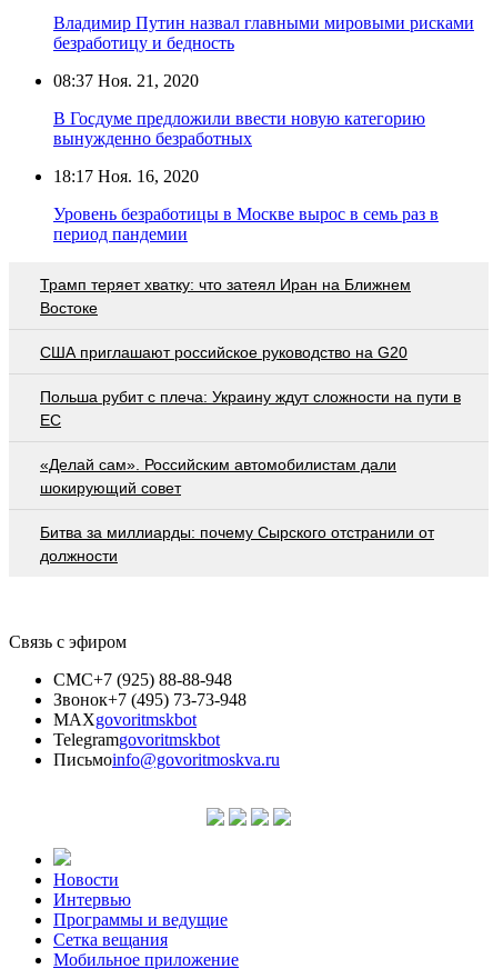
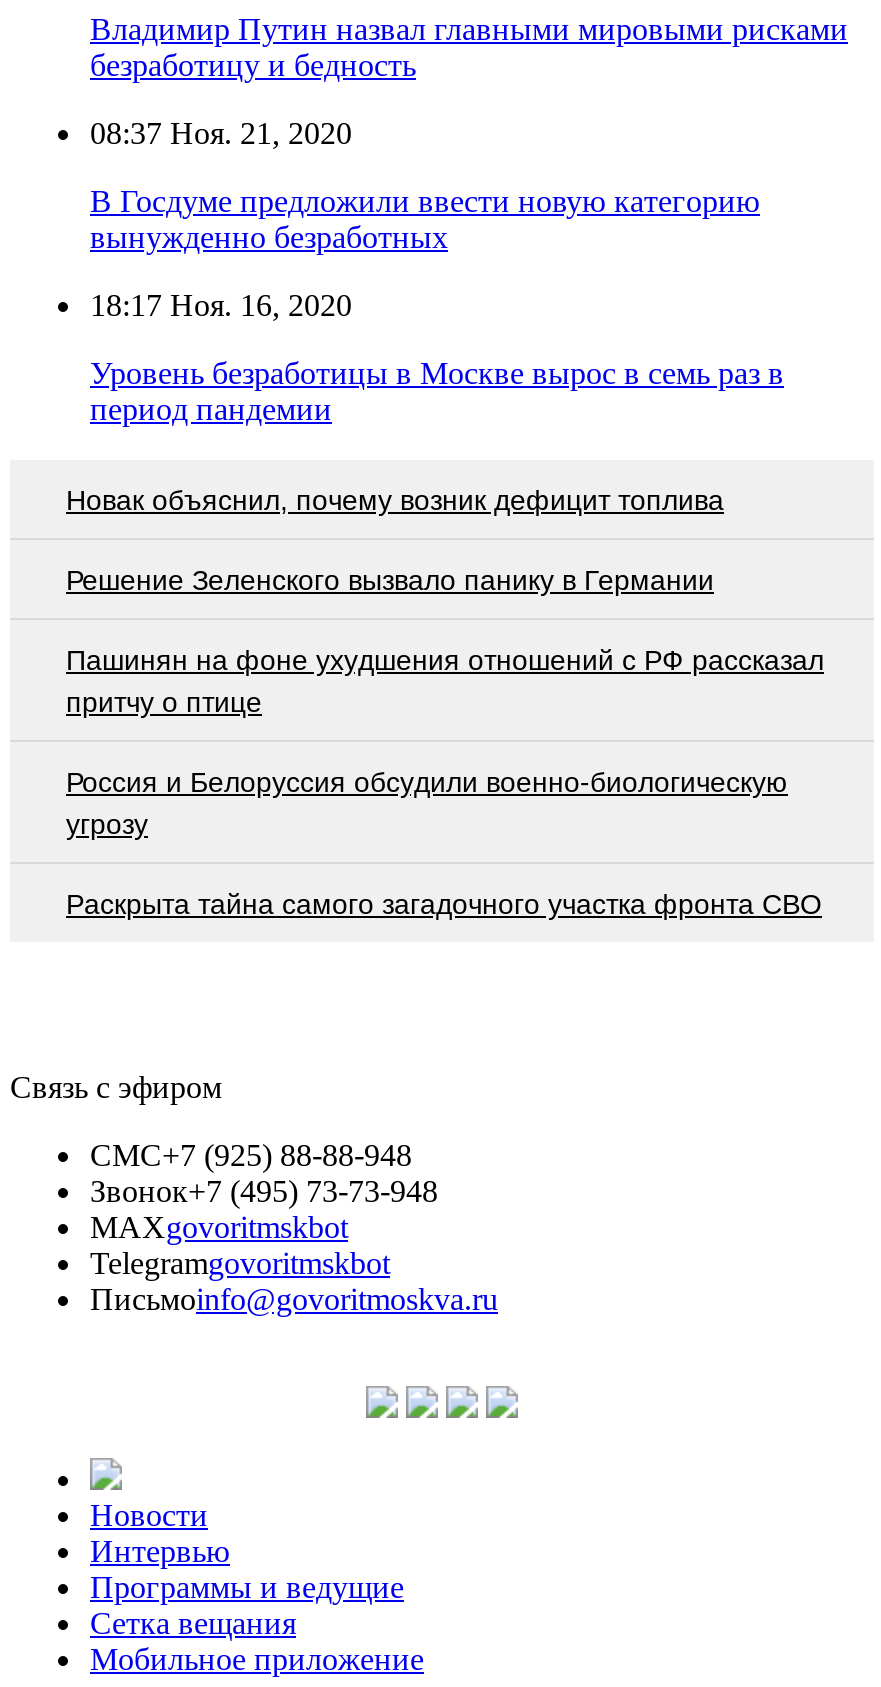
[40,275,411,316] Трамп теряет хватку: что затеял Иран на Ближнем | Востоке -> [66,483,724,515] Новак объяснил, почему возник дефицит топлива
[40,343,408,361] США приглашают российское руководство на G20 -> [66,563,714,595] Решение Зеленского вызвало панику в Германии
[40,387,461,428] Польша рубит с плеча: Украину ждут сложности на пути в | ЕС -> [66,643,824,717] Пашинян на фоне ухудшения отношений с РФ рассказал | притчу о птице
[40,455,396,496] «Делай сам». Российским автомобилистам дали | шокирующий совет -> [66,765,788,839] Россия и Белоруссия обсудили военно-биологическую | угрозу
[40,523,434,564] Битва за миллиарды: почему Сырского отстранили от | должности -> [66,887,822,919] Раскрыта тайна самого загадочного участка фронта СВО

